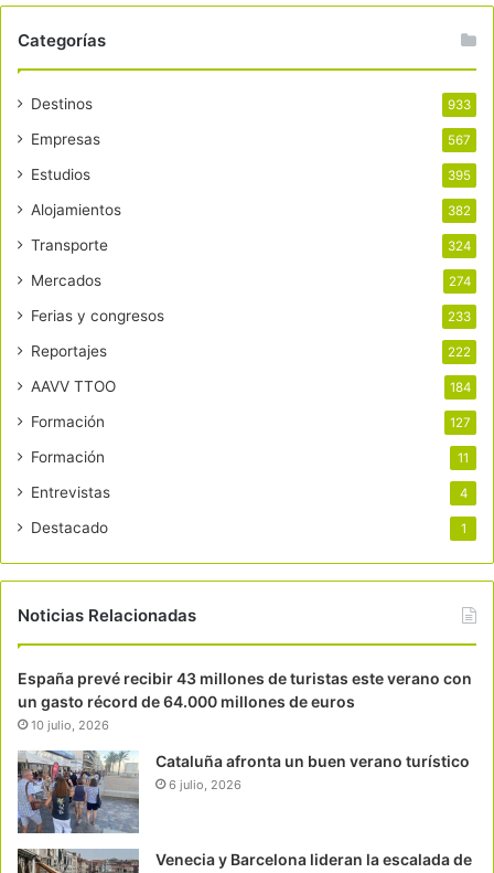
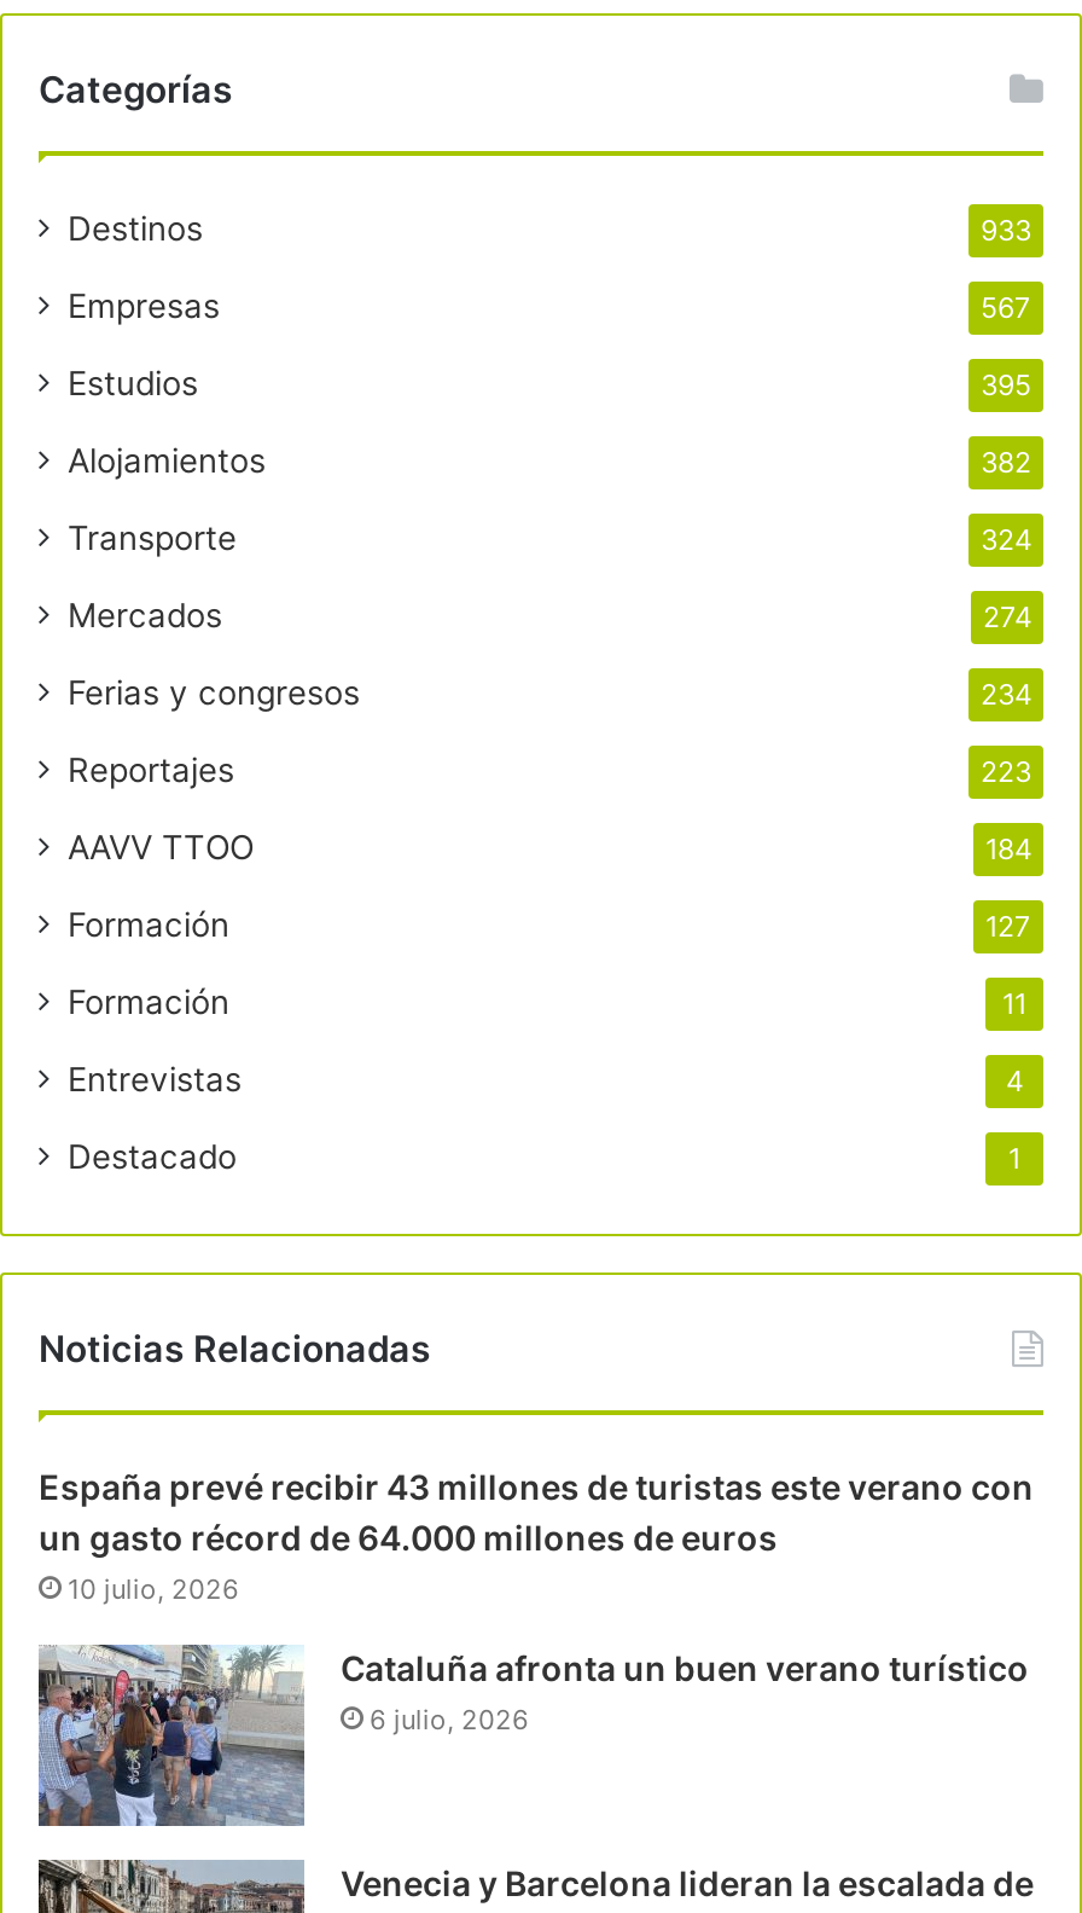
[448,309,471,325] 233 -> [981,679,1031,713] 234
[448,345,471,360] 222 -> [981,756,1031,790] 223

